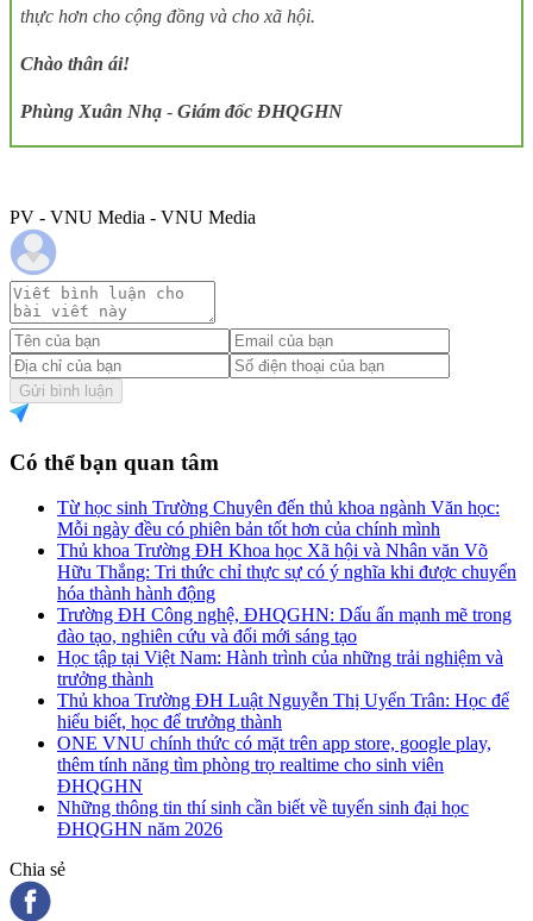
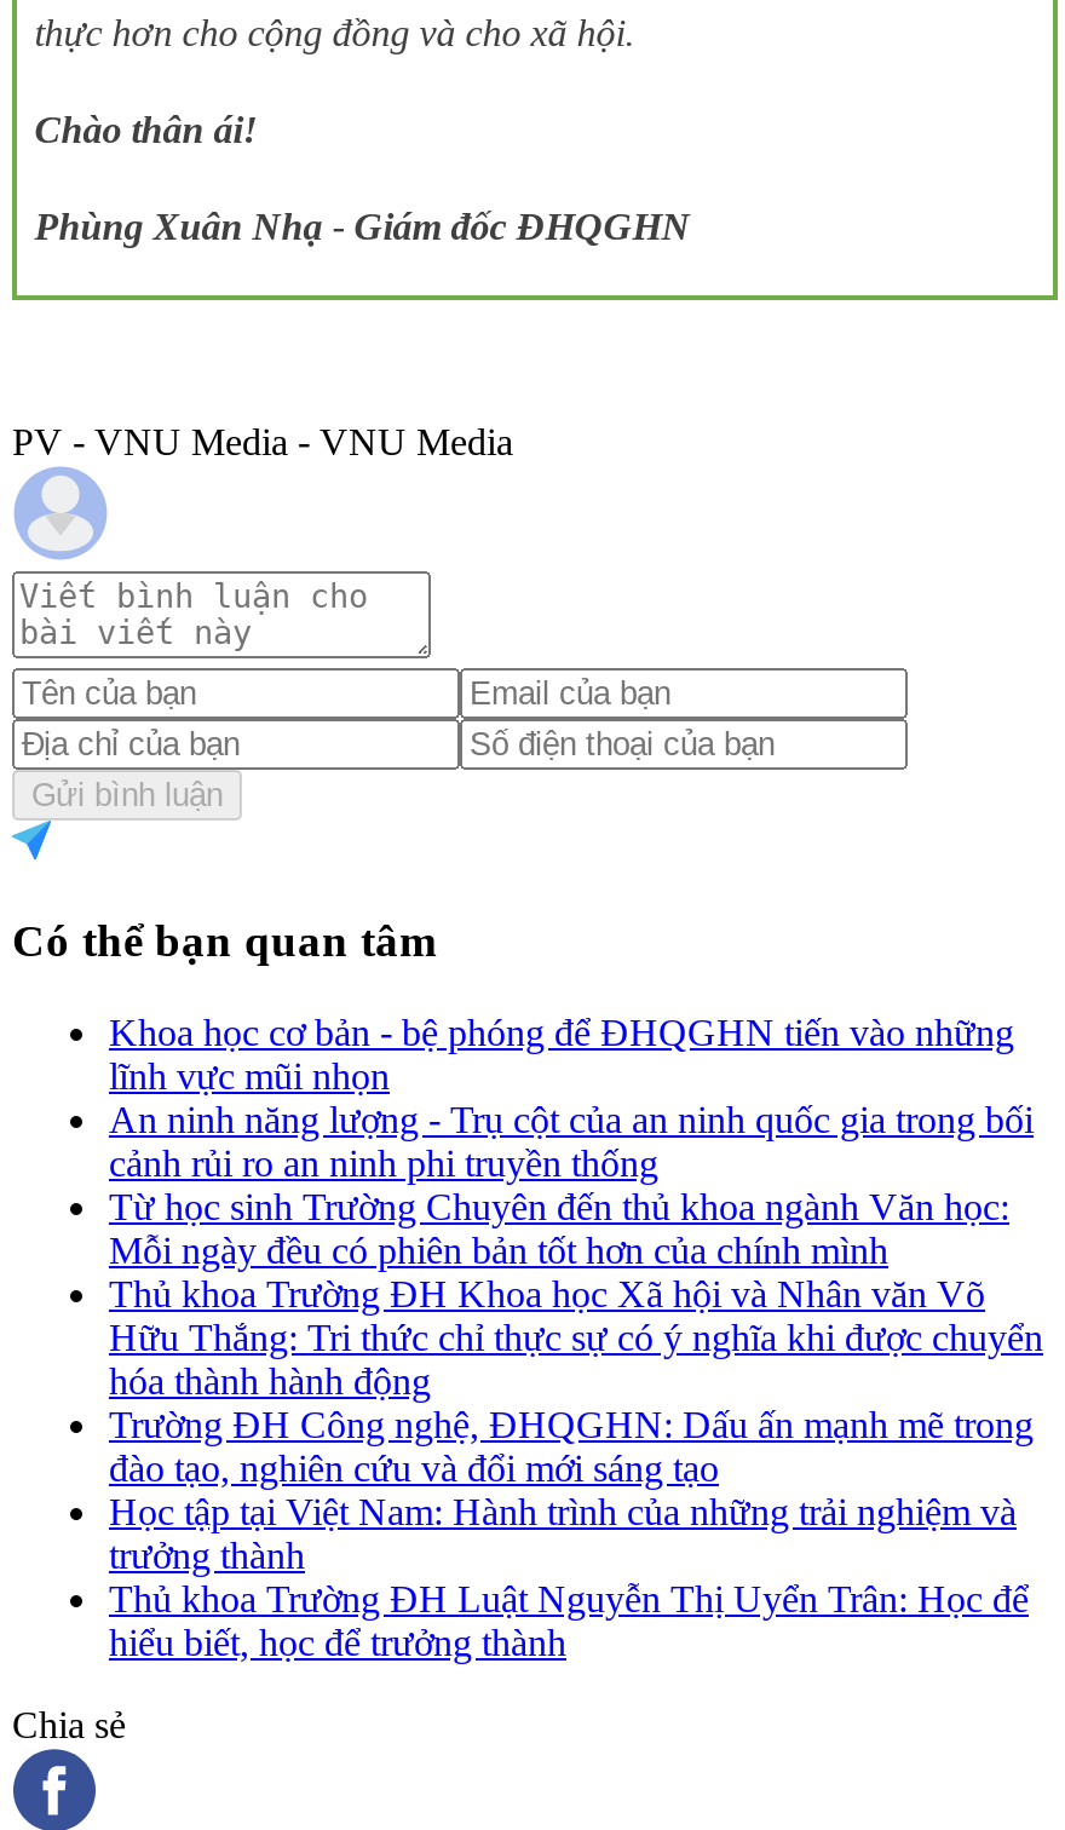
none -> [109,1013,1034,1184] Khoa học cơ bản - bệ phóng để ĐHQGHN tiến vào những | lĩnh vực mũi nhọn | An ninh năng lượng - Trụ cột của an ninh quốc gia trong bối | cảnh rủi ro an ninh phi truyền thống
moved [57,498,516,732] -> [109,1187,1043,1664]: Từ học sinh Trường Chuyên đến thủ khoa ngành Văn học: | Mỗi ngày đều có phiên bản tốt hơn của chính mình | Thủ khoa Trường ĐH Khoa học Xã hội và Nhân văn Võ | ... | Thủ khoa Trường ĐH Luật Nguyễn Thị Uyển Trân: Học để | hiểu biết, học để trưởng thành
[57,733,491,839] ONE VNU chính thức có mặt trên app store, google play, | thêm tính năng tìm phòng trọ realtime cho sinh viên | ĐHQGHN | Những thông tin thí sinh cần biết về tuyển sinh đại học | ĐHQGHN năm 2026 -> none

